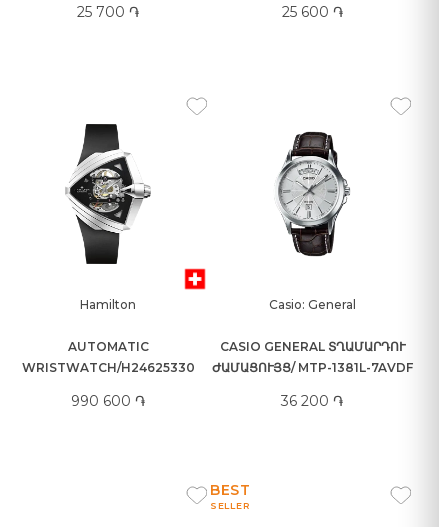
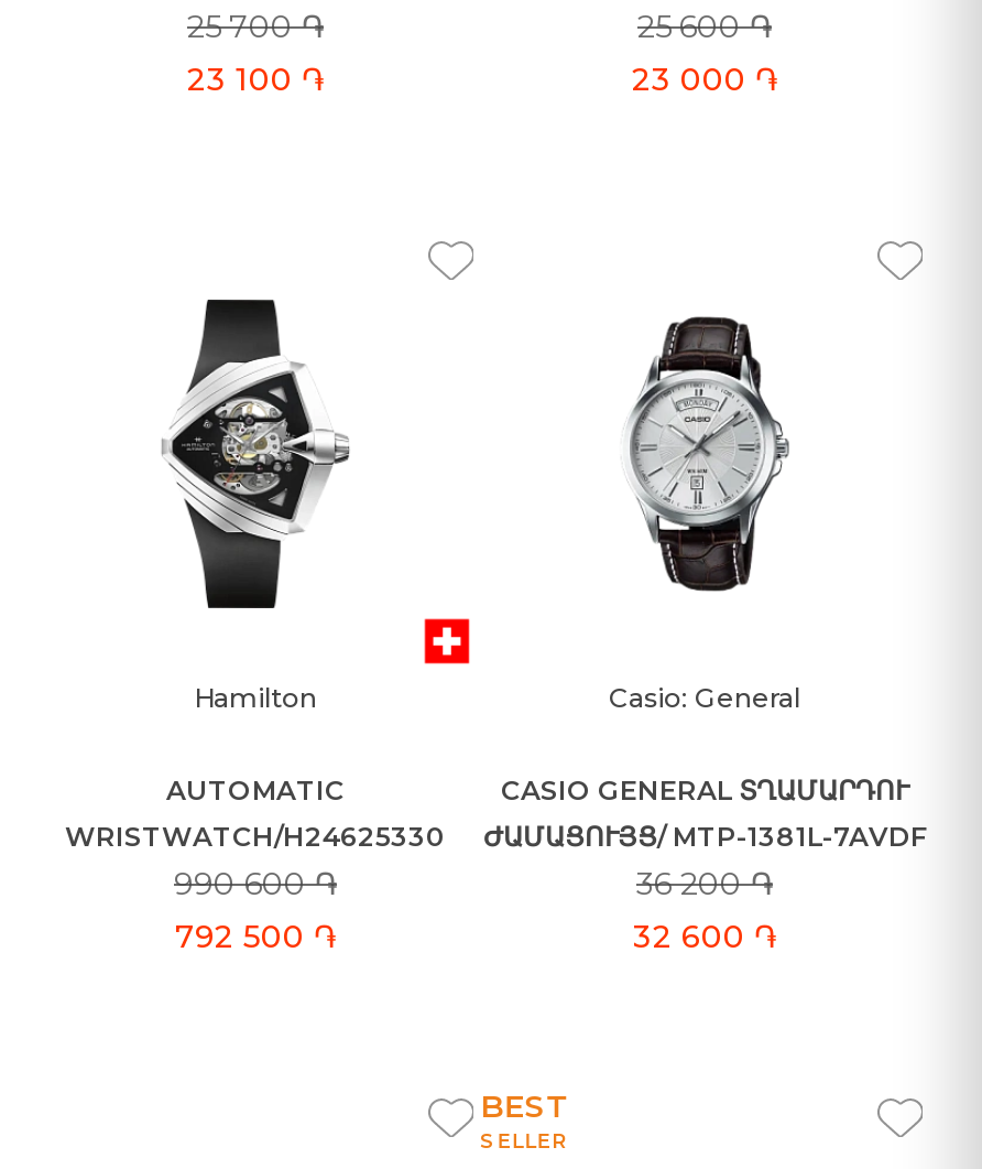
none -> [187,58,324,98] 23 100 ֏
none -> [632,58,777,98] 23 000 ֏
none -> [175,916,336,955] 792 500 ֏
none -> [633,916,776,955] 32 600 ֏

